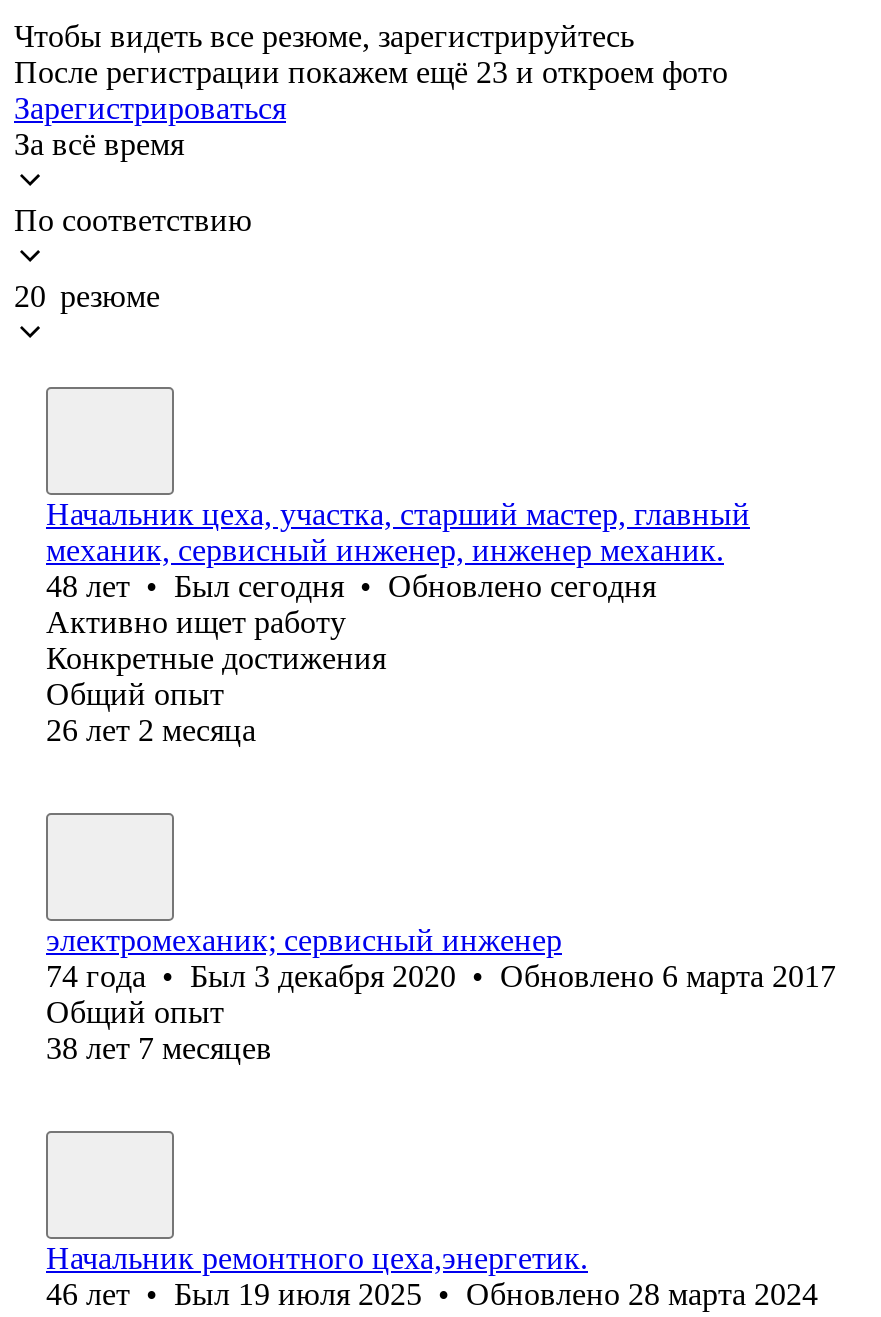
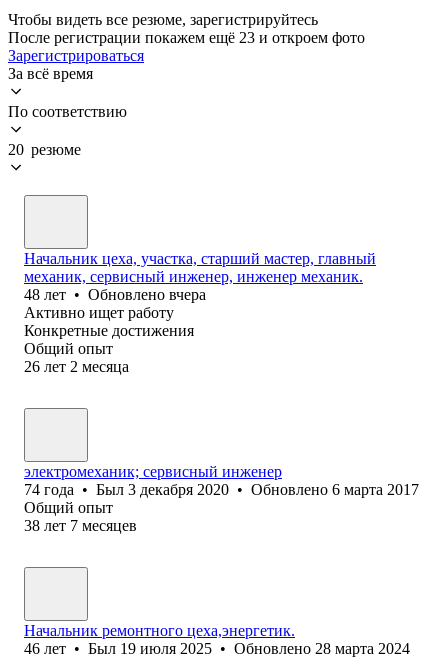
[46,569,656,603] 48 лет • Был сегодня • Обновлено сегодня -> [24,286,206,303] 48 лет • Обновлено вчера

